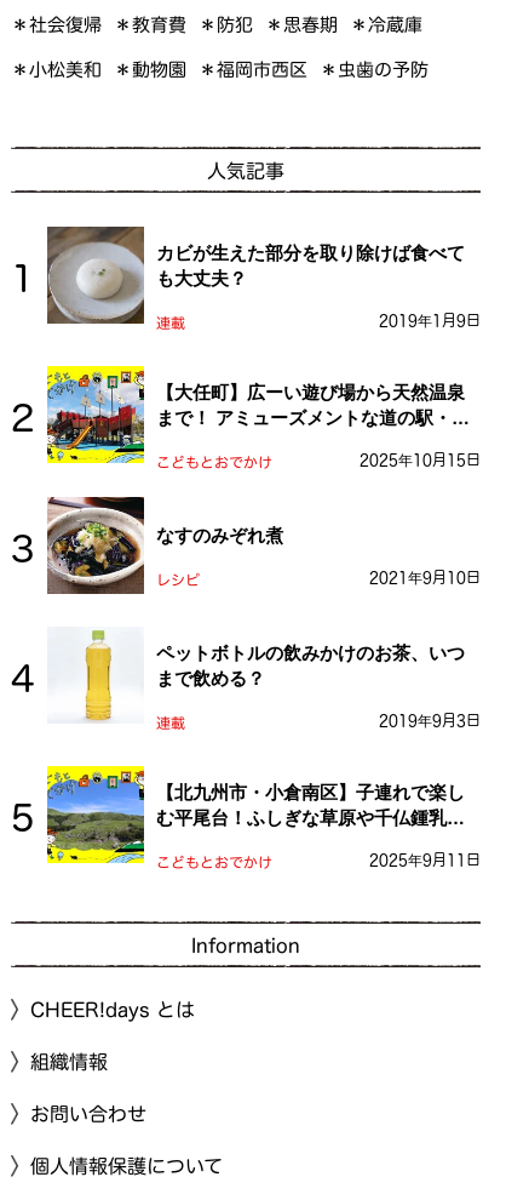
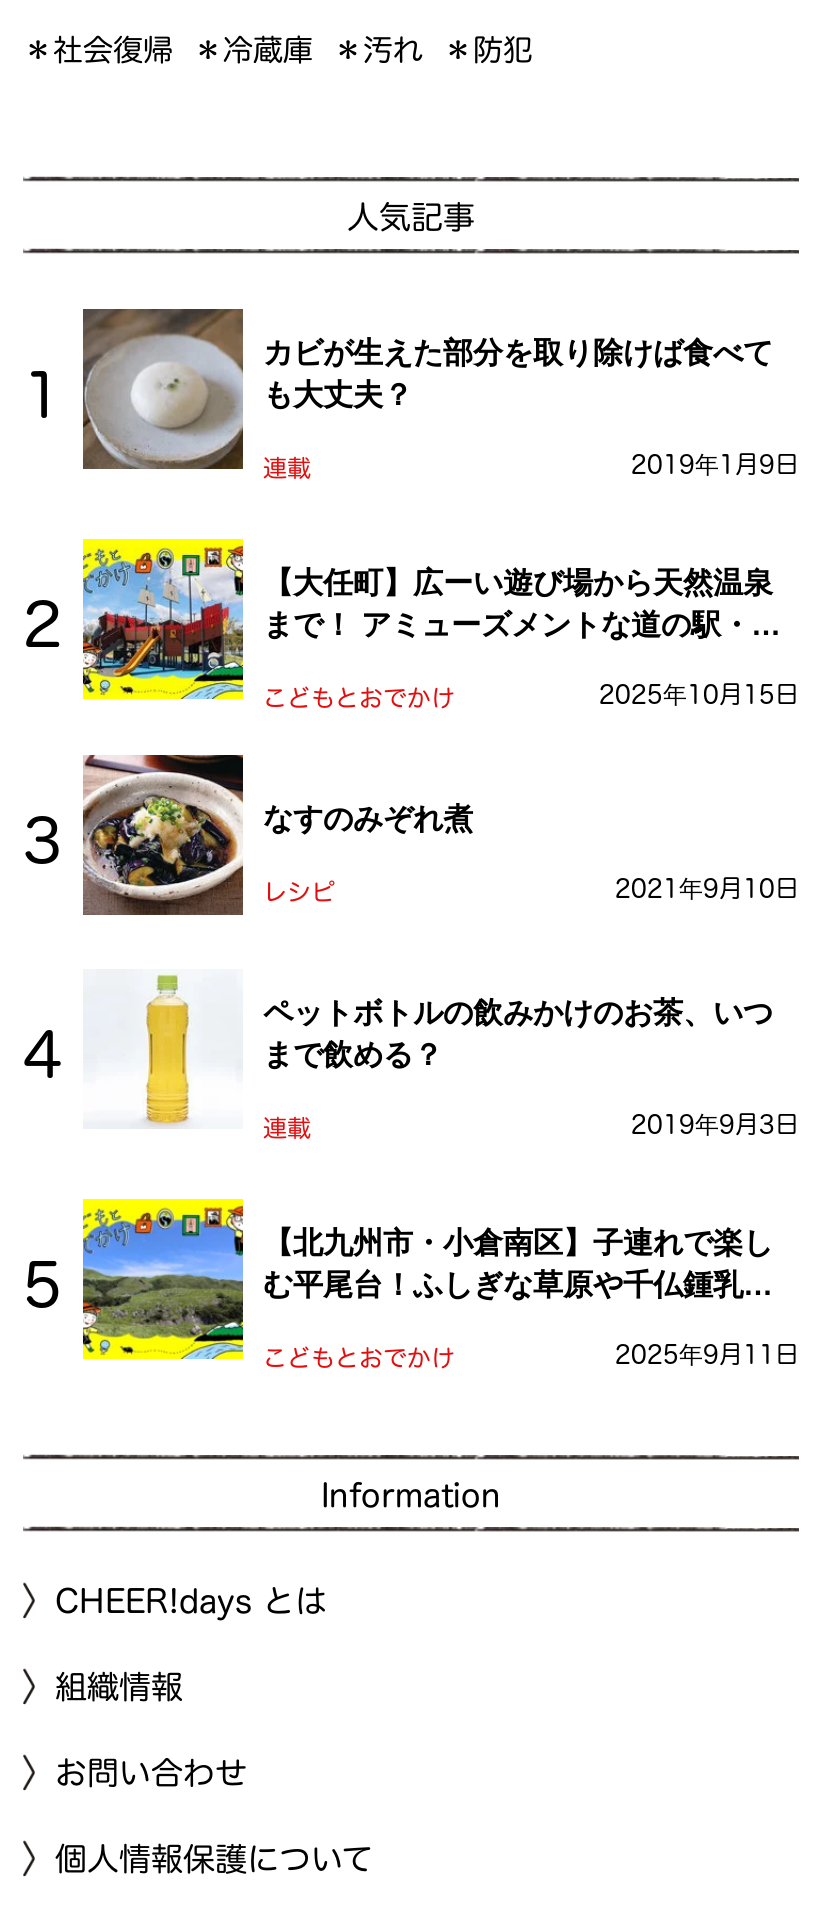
[11,16,429,79] ＊思春期 | ＊冷蔵庫 | ＊小松美和 | ＊動物園 | ＊福岡市西区 | ＊虫歯の予防 -> none
[114,16,186,34] ＊教育費 -> [193,35,423,65] ＊冷蔵庫 | ＊汚れ

